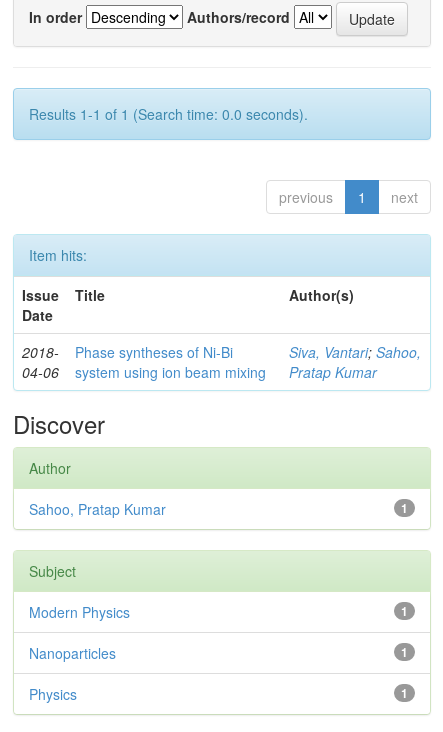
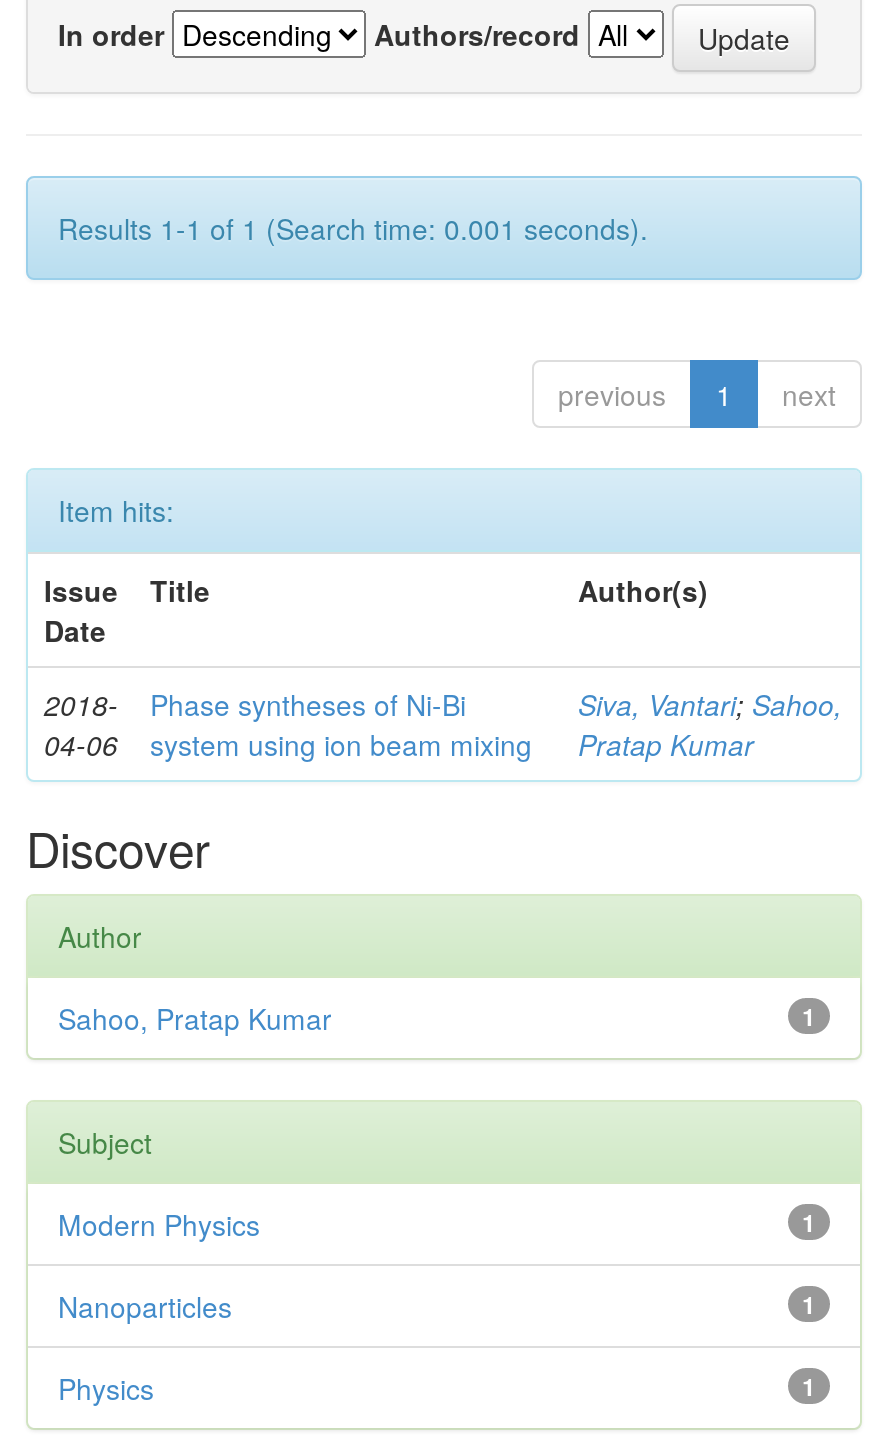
[29,104,308,124] Results 1-1 of 1 (Search time: 0.0 seconds). -> [58,208,648,248] Results 1-1 of 1 (Search time: 0.001 seconds).

